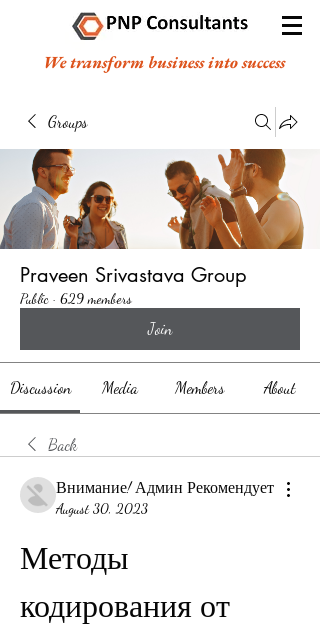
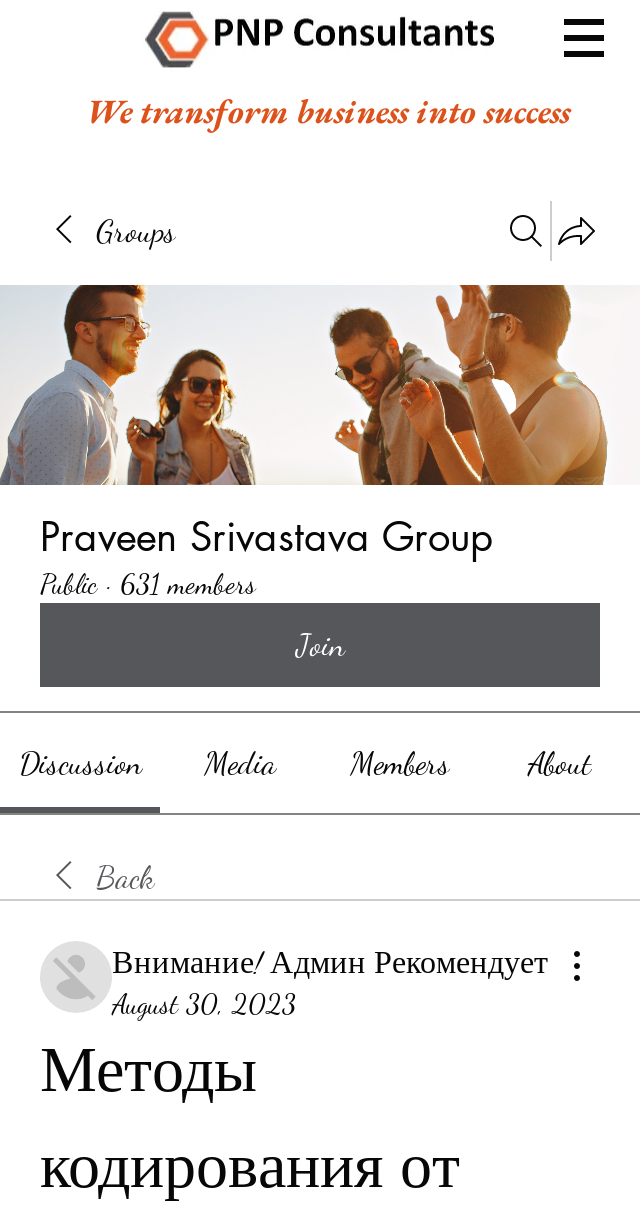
[20,290,132,307] Public · 629 members -> [40,567,256,601] Public · 631 members

